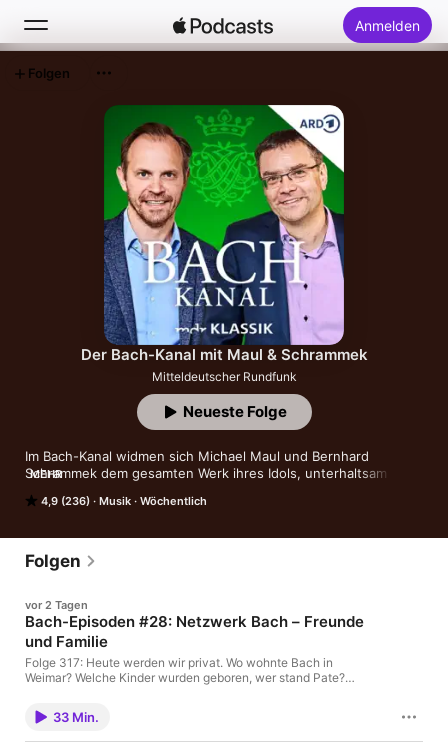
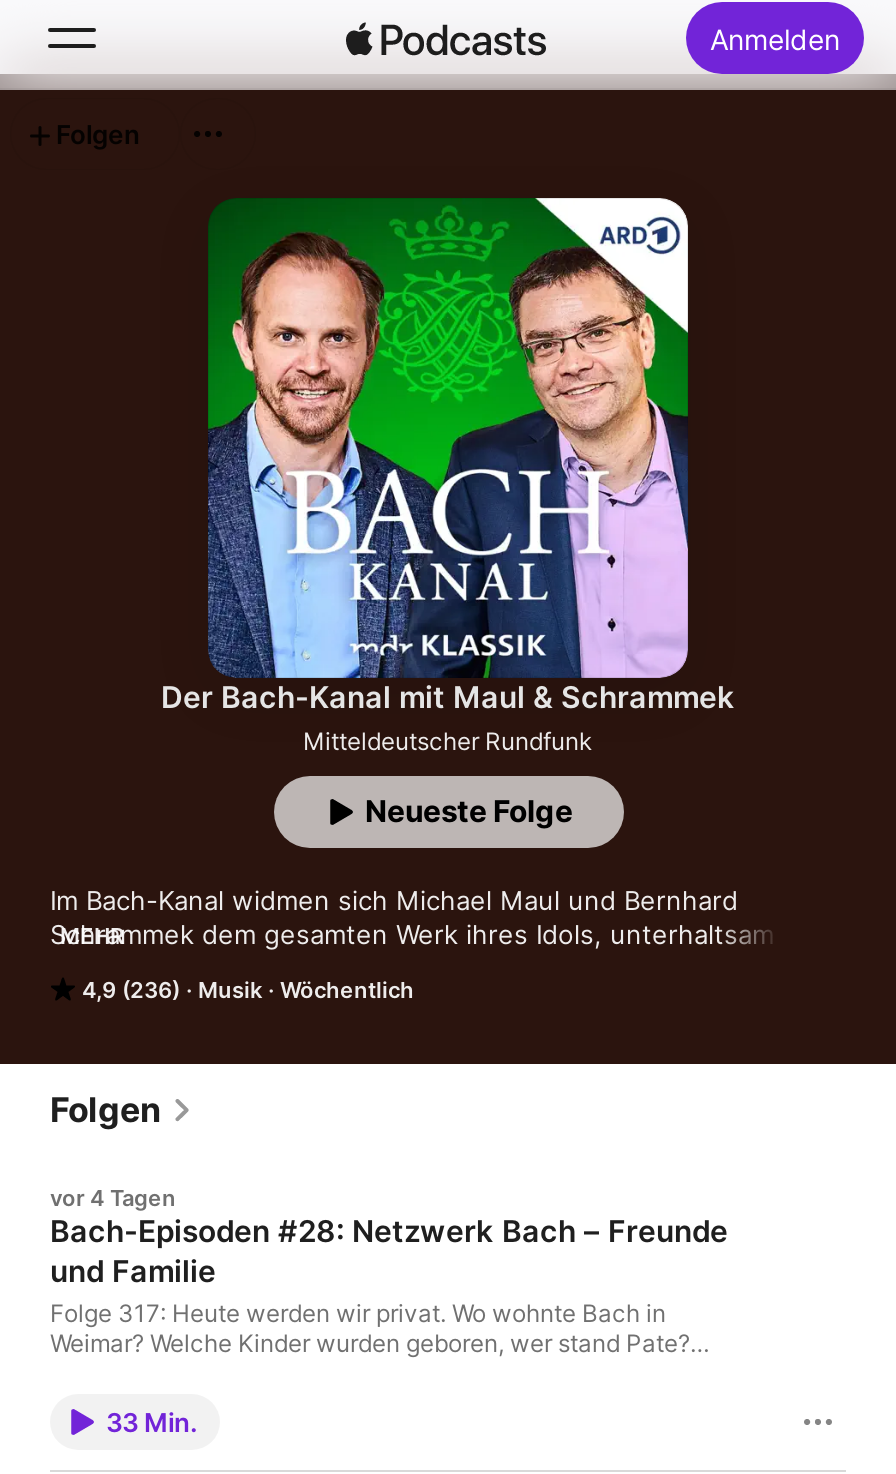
[25,598,88,612] vor 2 Tagen -> [50,1184,176,1212] vor 4 Tagen

